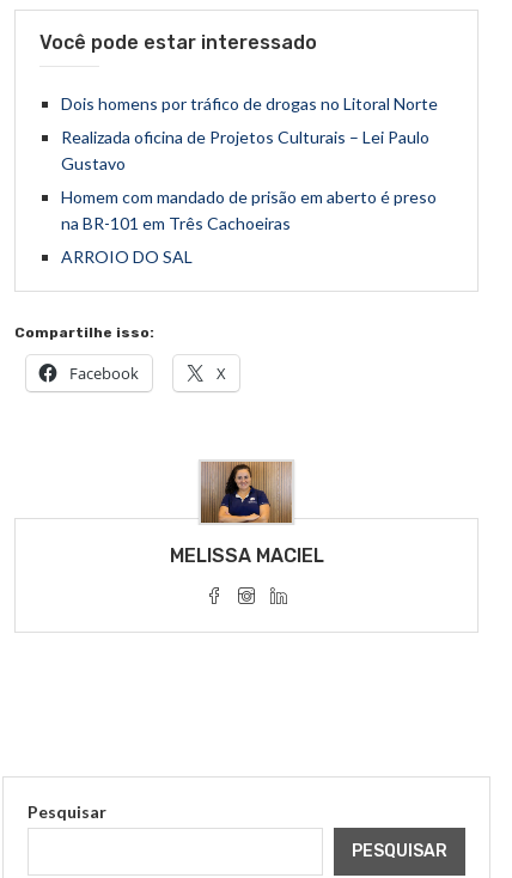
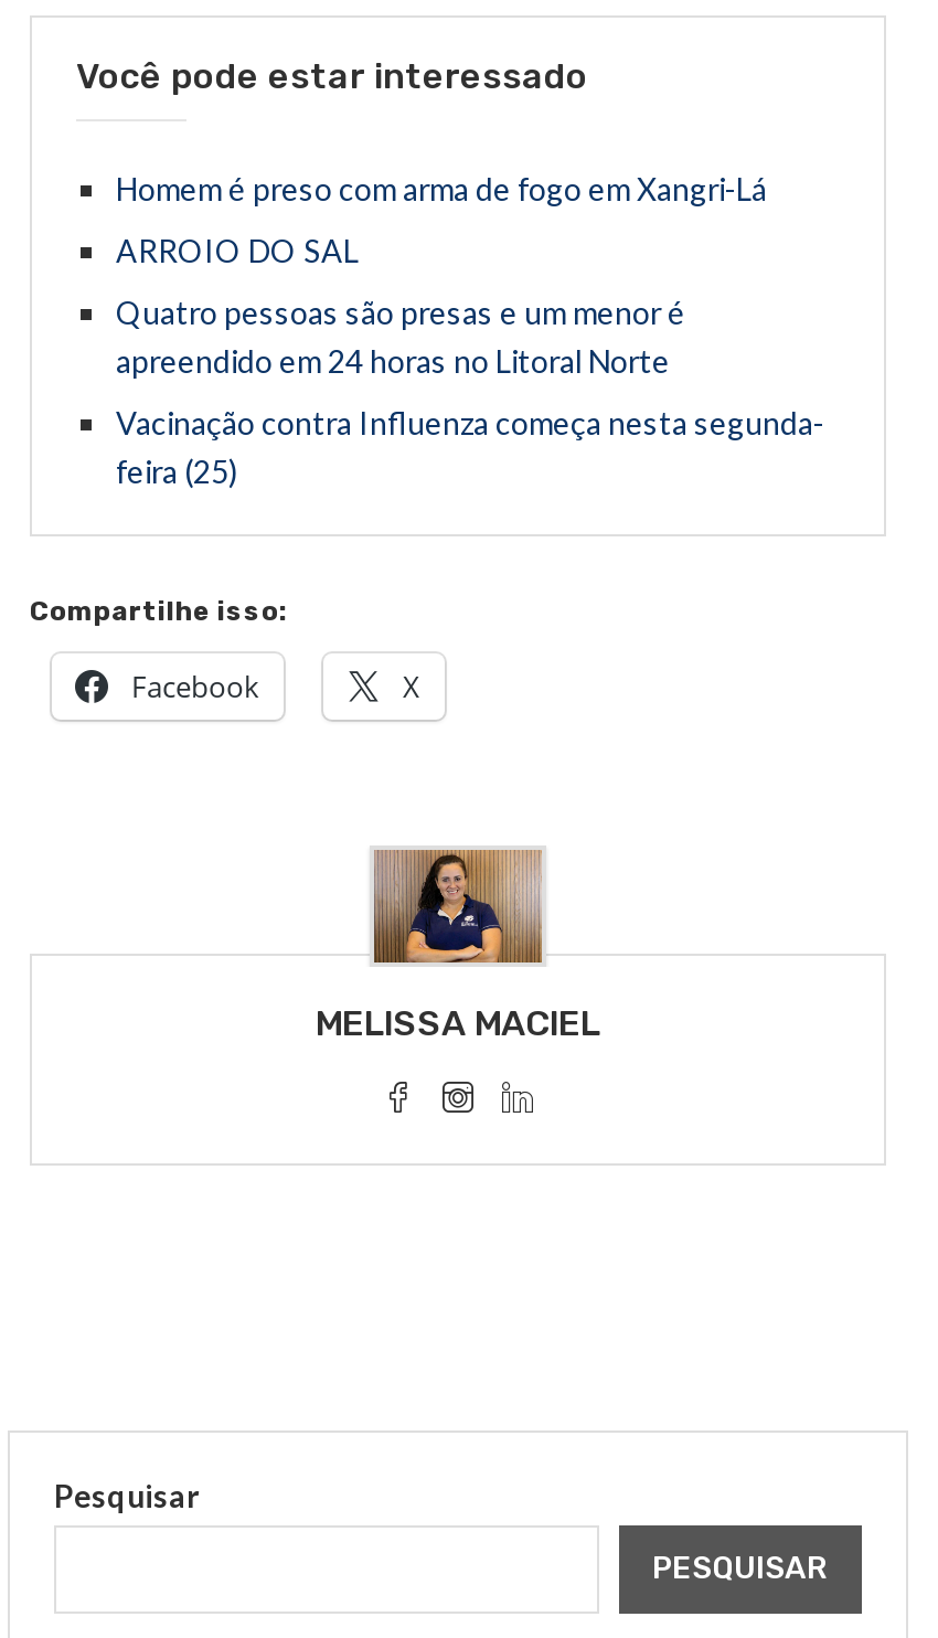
[61,93,438,233] Dois homens por tráfico de drogas no Litoral Norte | Realizada oficina de Projetos Culturais – Lei Paulo | Gustavo | Homem com mandado de prisão em aberto é preso | na BR-101 em Três Cachoeiras -> [116,170,767,208] Homem é preso com arma de fogo em Xangri-Lá
moved [61,247,193,267] -> [116,232,359,270]: ARROIO DO SAL
none -> [116,294,824,490] Quatro pessoas são presas e um menor é | apreendido em 24 horas no Litoral Norte | Vacinação contra Influenza começa nesta segunda- | feira (25)

